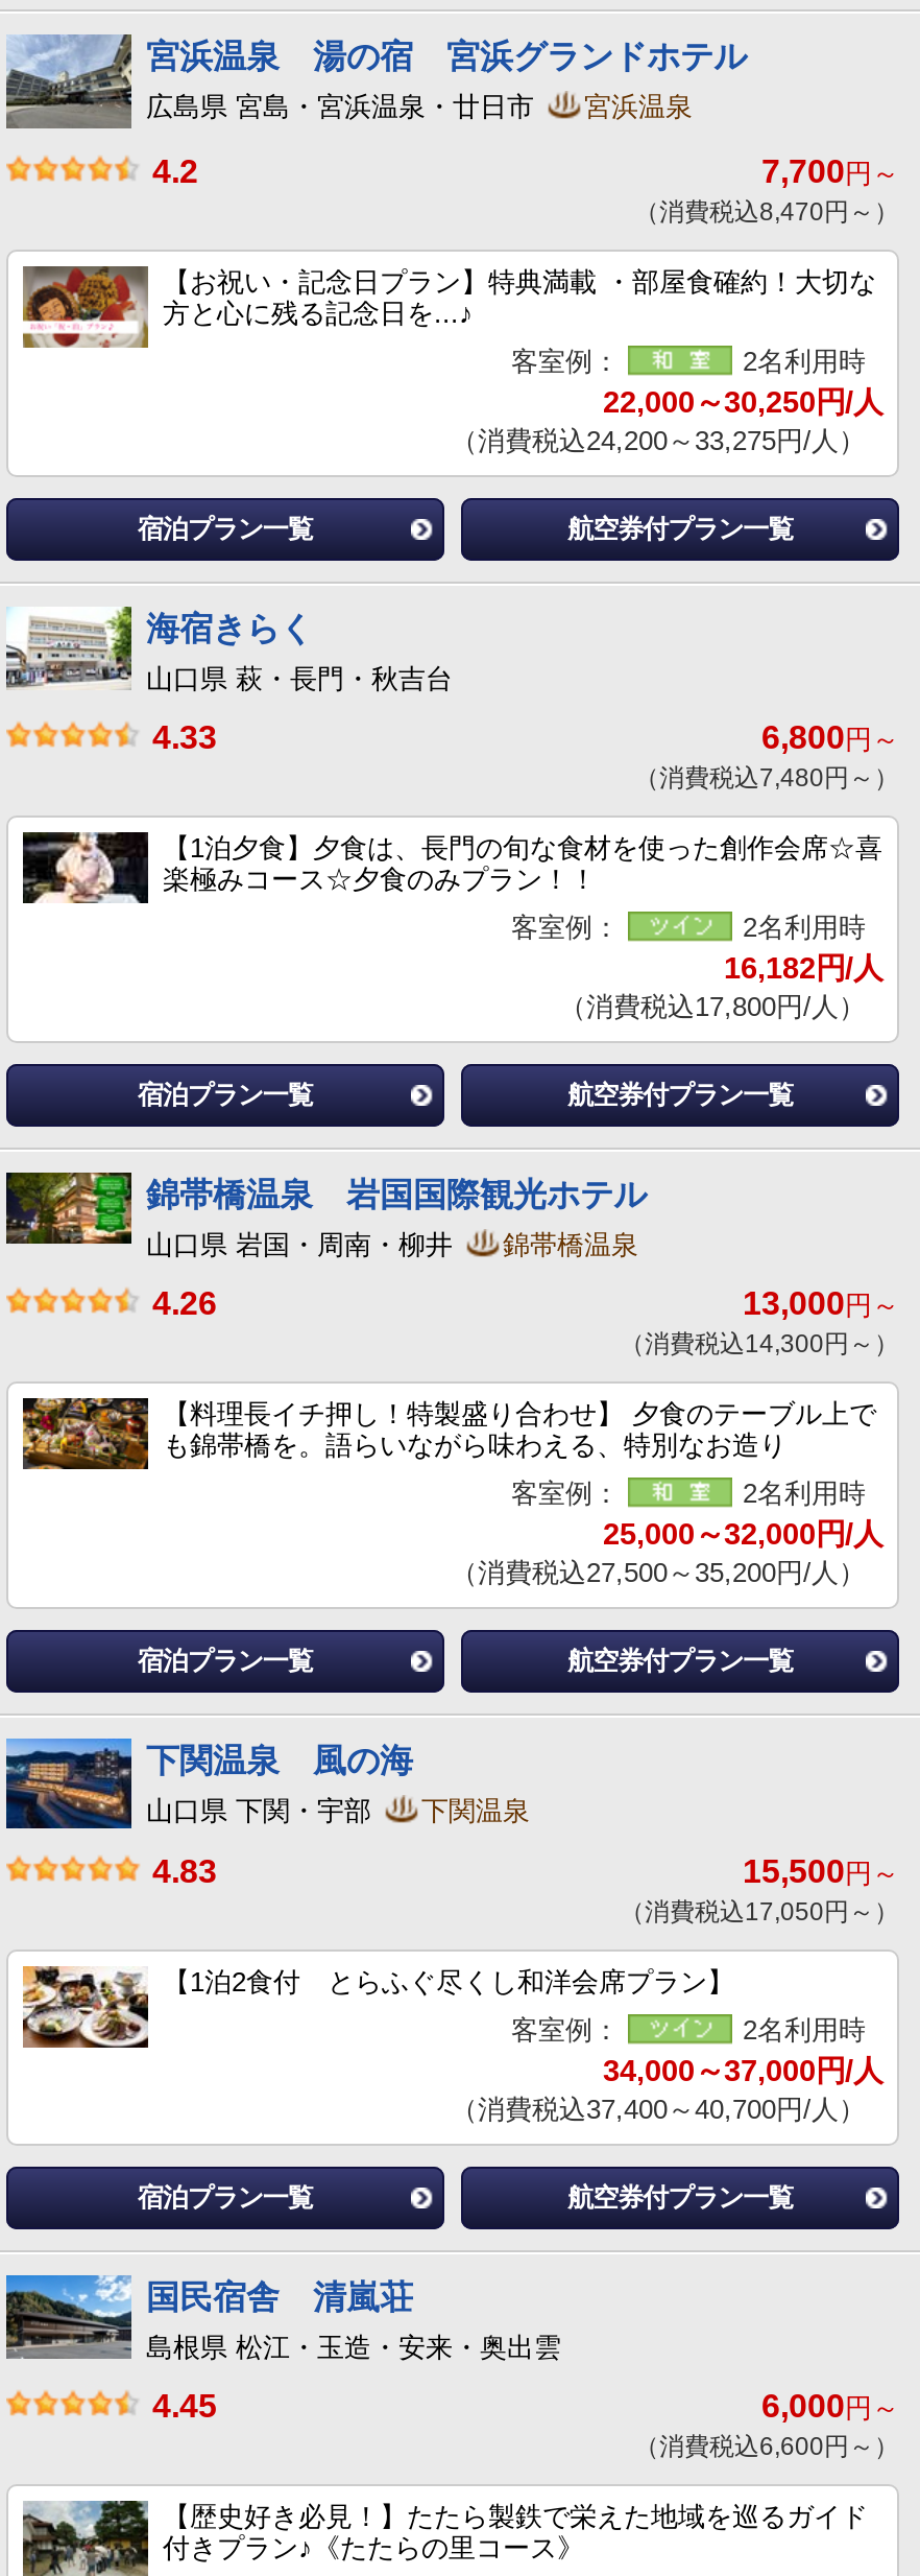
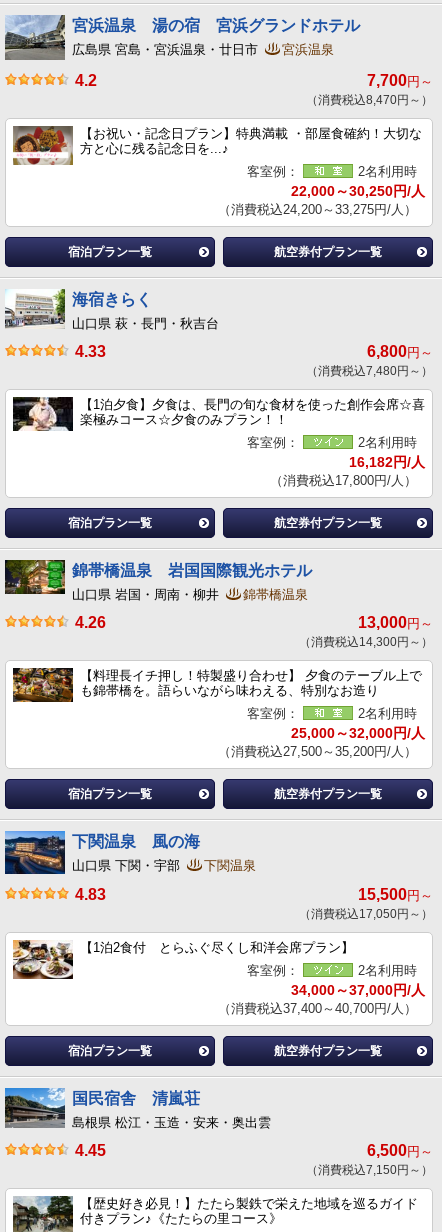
[761,2387,899,2423] 6,000円～ -> [367,1142,433,1159] 6,500円～
[634,2431,899,2460] （消費税込6,600円～） -> [306,1163,433,1177] （消費税込7,150円～）

